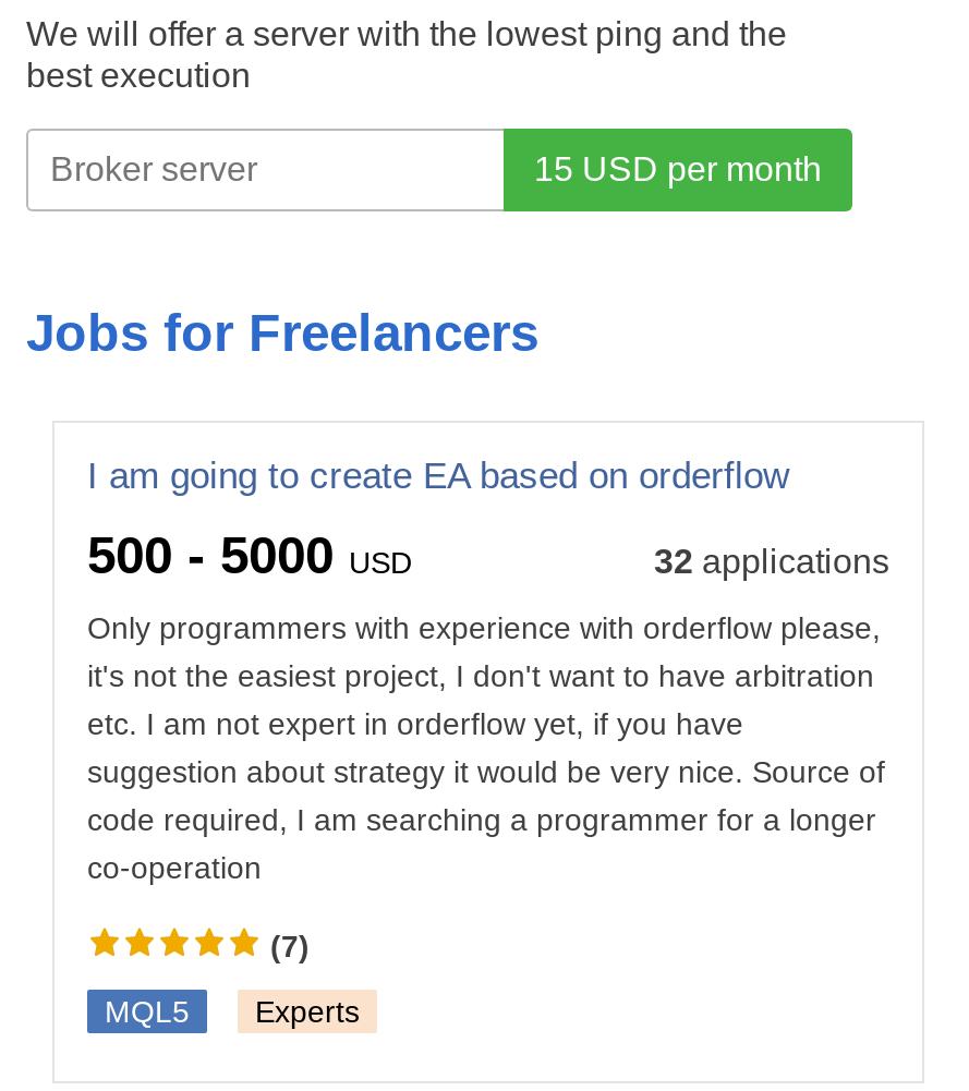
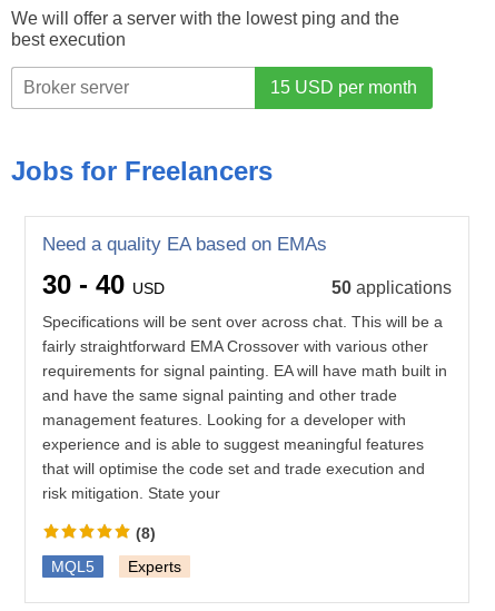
[87,456,789,498] I am going to create EA based on orderflow -> [42,234,327,255] Need a quality EA based on EMAs
[87,526,889,585] 500 - 5000 USD | 32 applications -> [42,270,452,300] 30 - 40 USD | 50 applications
[87,611,885,886] Only programmers with experience with orderflow please, | it's not the easiest project, I don't want to have arbitration | etc. I am not expert in orderflow yet, if you have | suggestion about strategy it would be very nice. Source of | code required, I am searching a programmer for a longer | co-operation -> [42,313,447,502] Specifications will be sent over across chat. This will be a | fairly straightforward EMA Crossover with various other | requirements for signal painting. EA will have math built in | and have the same signal painting and other trade | management features. Looking for a developer with | experience and is able to suggest meaningful features | that will optimise the code set and trade execution and | risk mitigation. State your
[270,929,310,964] (7) -> [136,525,156,542] (8)

